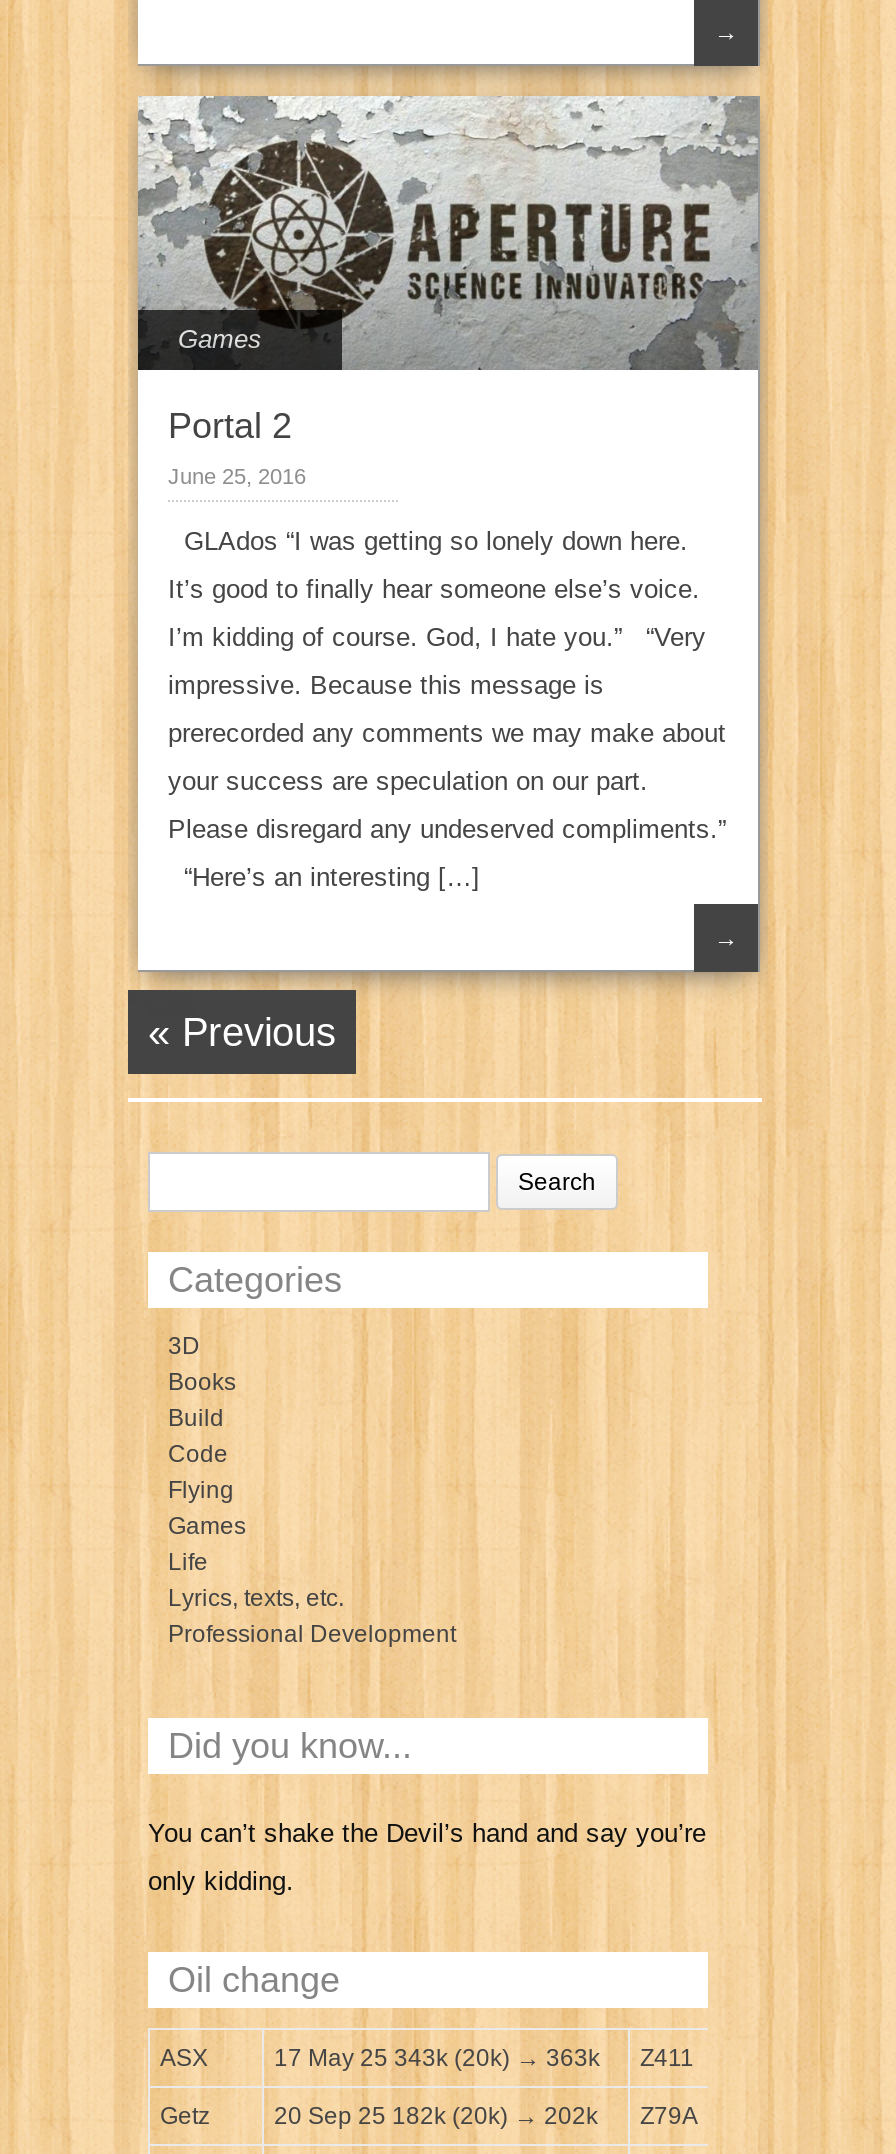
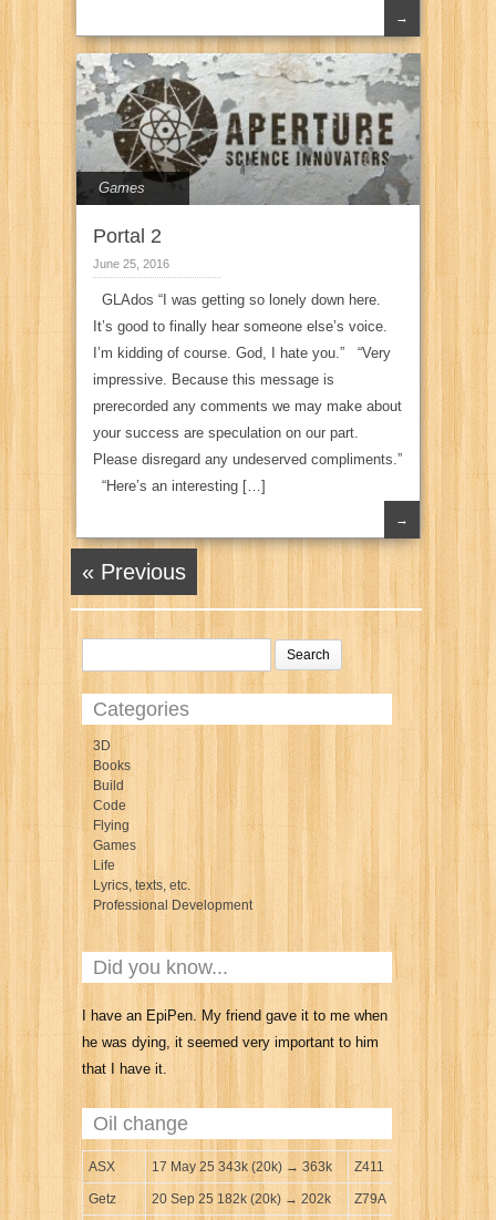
[148,1818,706,1896] You can’t shake the Devil’s hand and say you’re | only kidding. -> [82,1007,387,1077] I have an EpiPen. My friend gave it to me when | he was dying, it seemed very important to him | that I have it.

